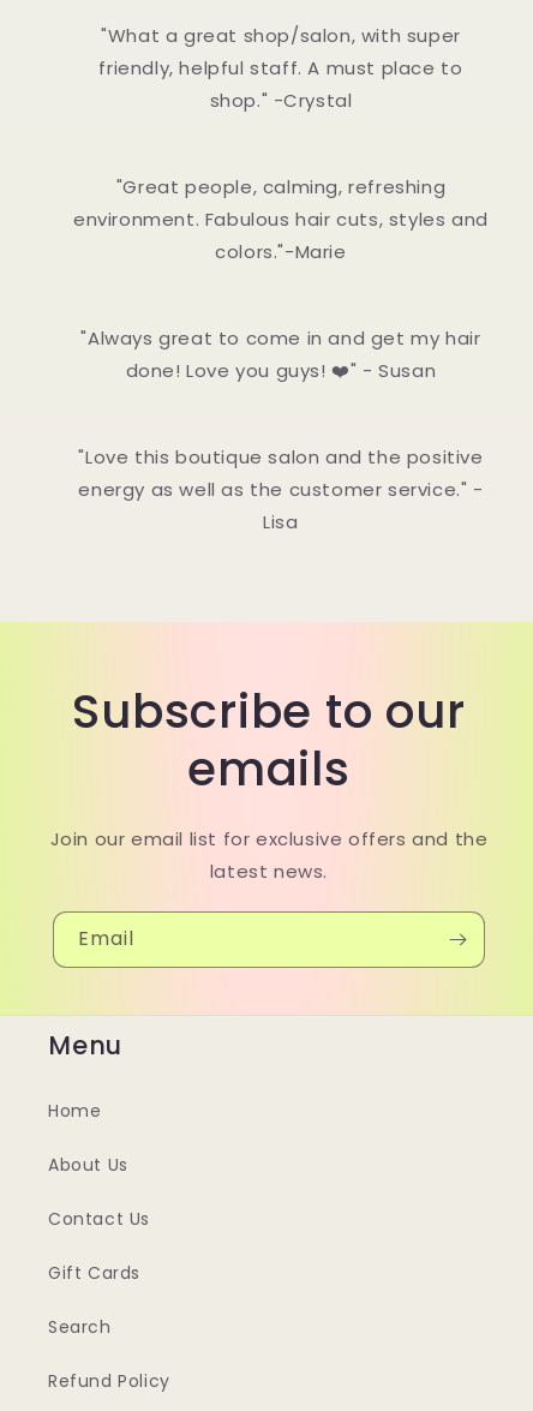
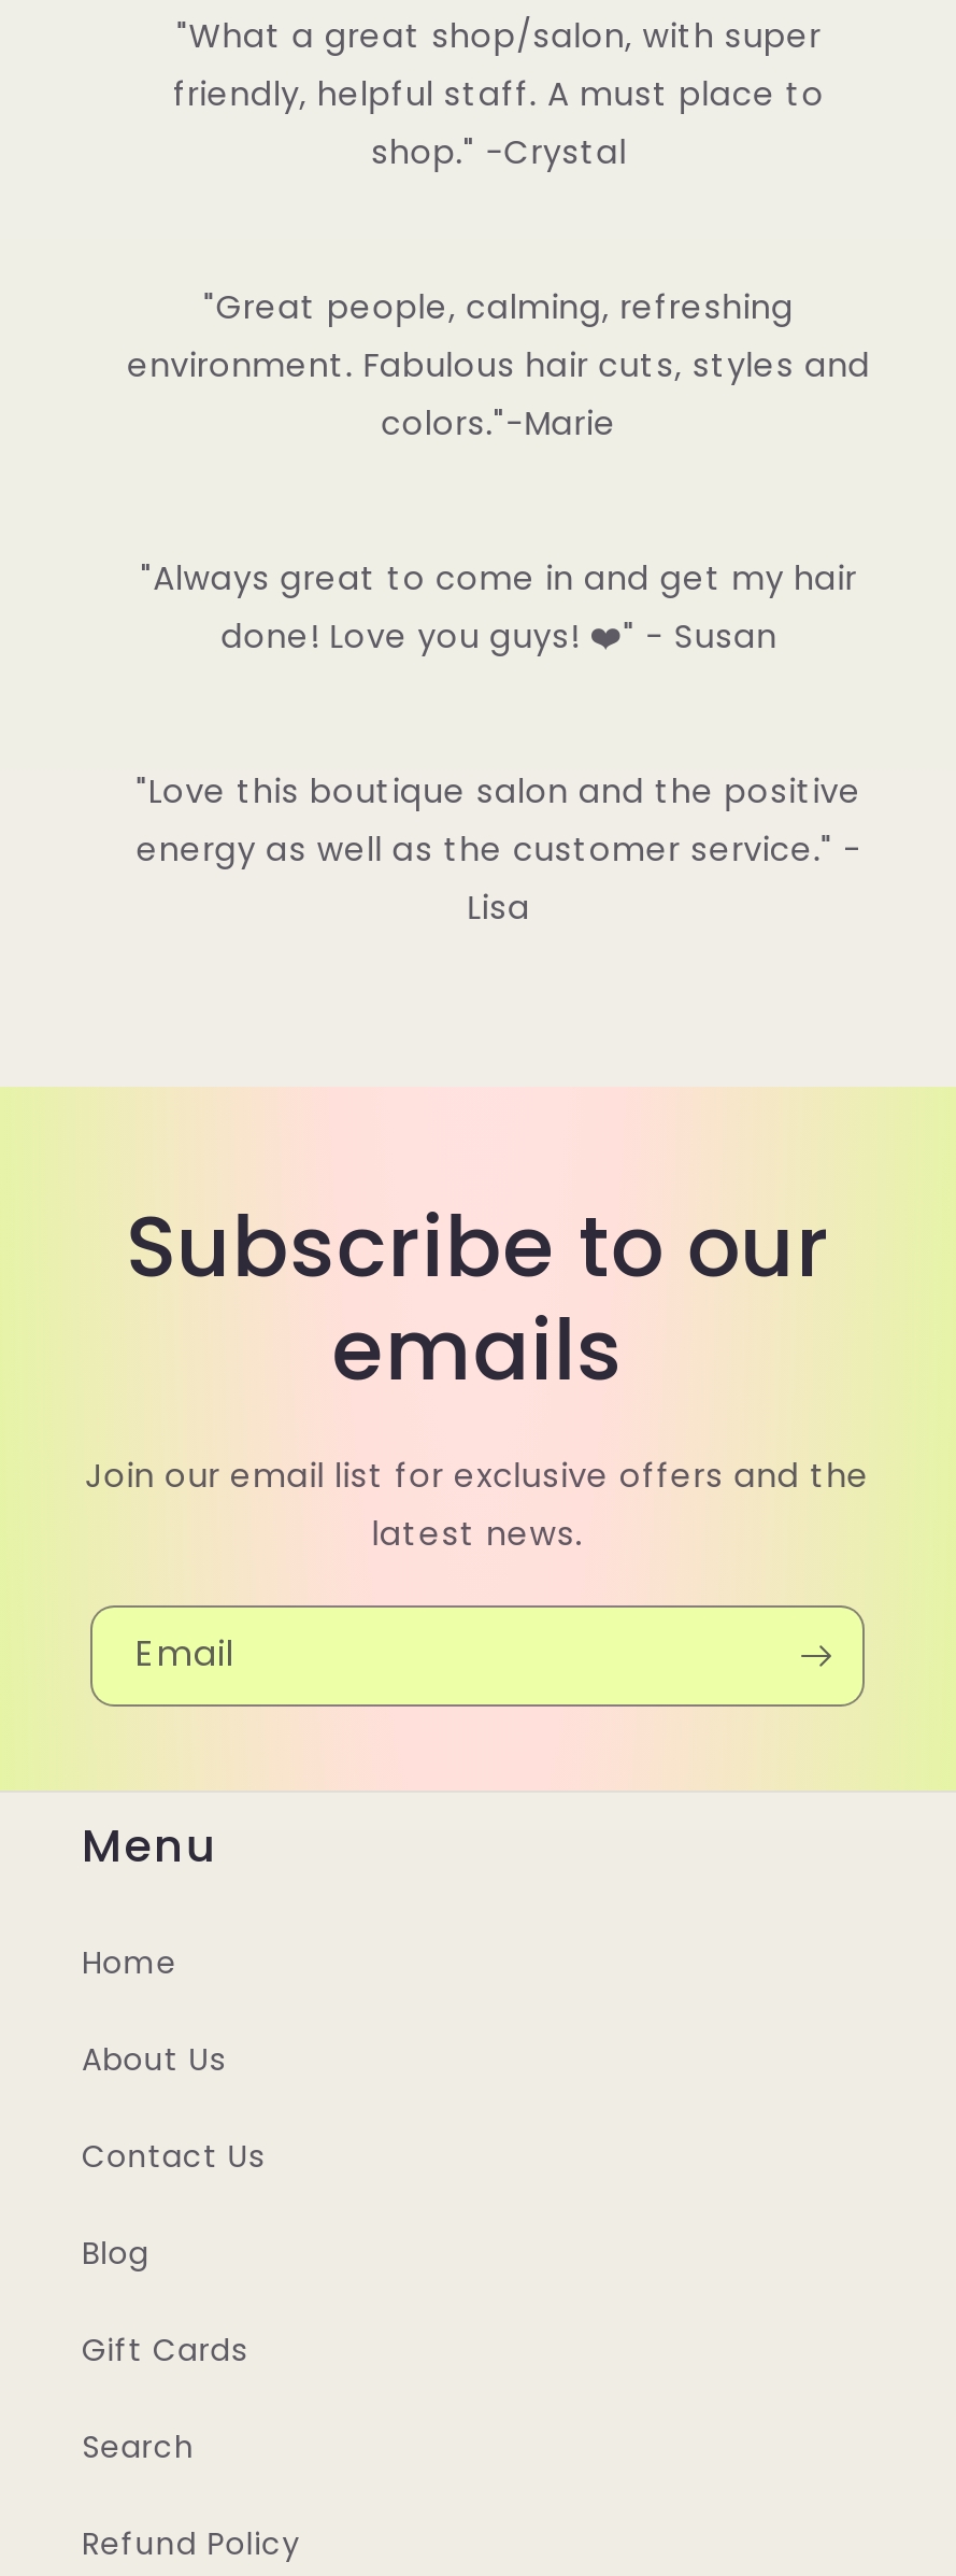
none -> [82,2232,149,2275] Blog

